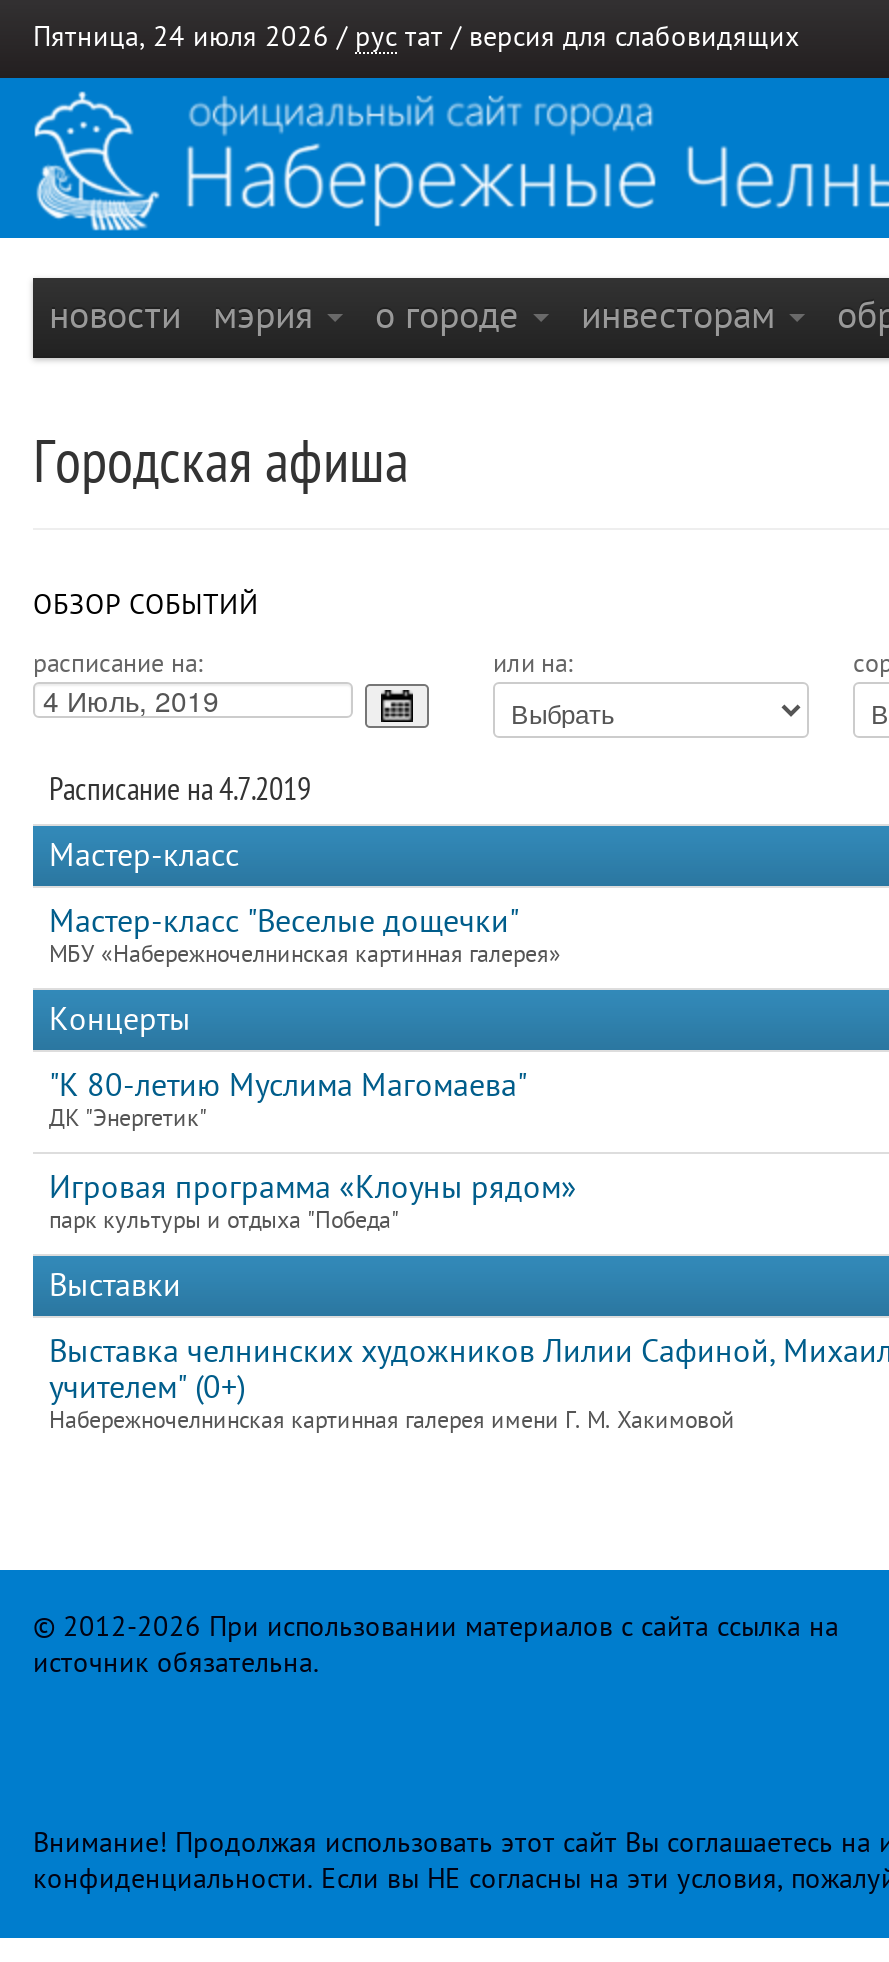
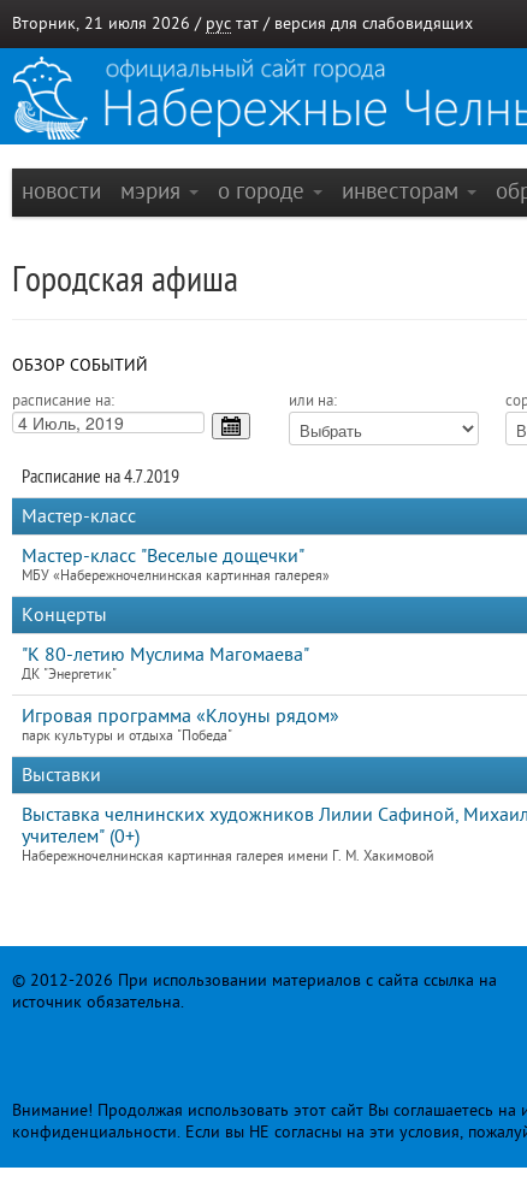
[33,22,799,52] Пятница, 24 июля 2026 / рус тат / версия для слабовидящих -> [12,14,473,32] Вторник, 21 июля 2026 / рус тат / версия для слабовидящих

